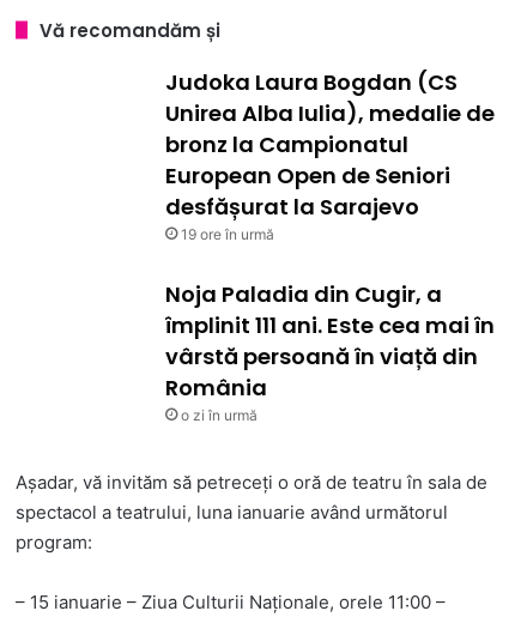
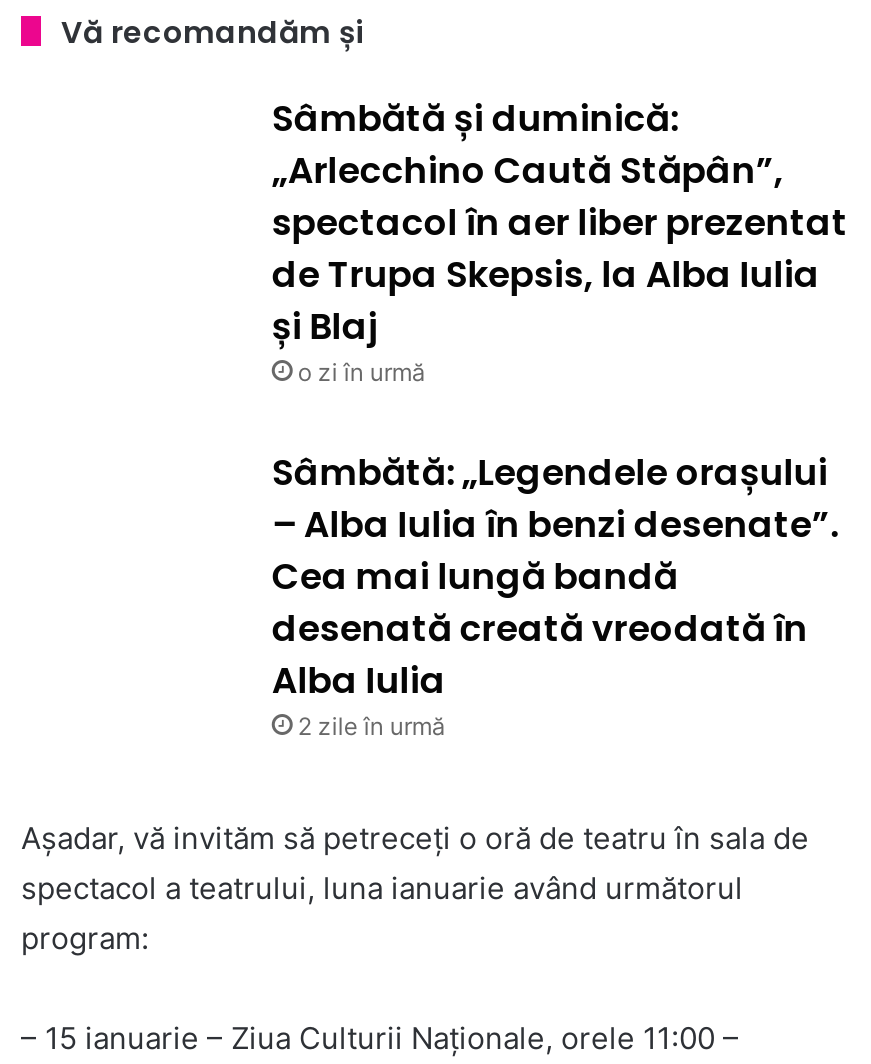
[166,66,495,402] Judoka Laura Bogdan (CS | Unirea Alba Iulia), medalie de | bronz la Campionatul | European Open de Seniori | desfășurat la Sarajevo | 19 ore în urmă | Noja Paladia din Cugir, a | împlinit 111 ani. Este cea mai în | vârstă persoană în viață din | România -> [272,93,848,351] Sâmbătă și duminică: | „Arlecchino Caută Stăpân”, | spectacol în aer liber prezentat | de Trupa Skepsis, la Alba Iulia | și Blaj
moved [181,406,258,424] -> [298,357,426,387]: o zi în urmă
none -> [272,447,838,741] Sâmbătă: „Legendele orașului | – Alba Iulia în benzi desenate”. | Cea mai lungă bandă | desenată creată vreodată în | Alba Iulia | 2 zile în urmă

